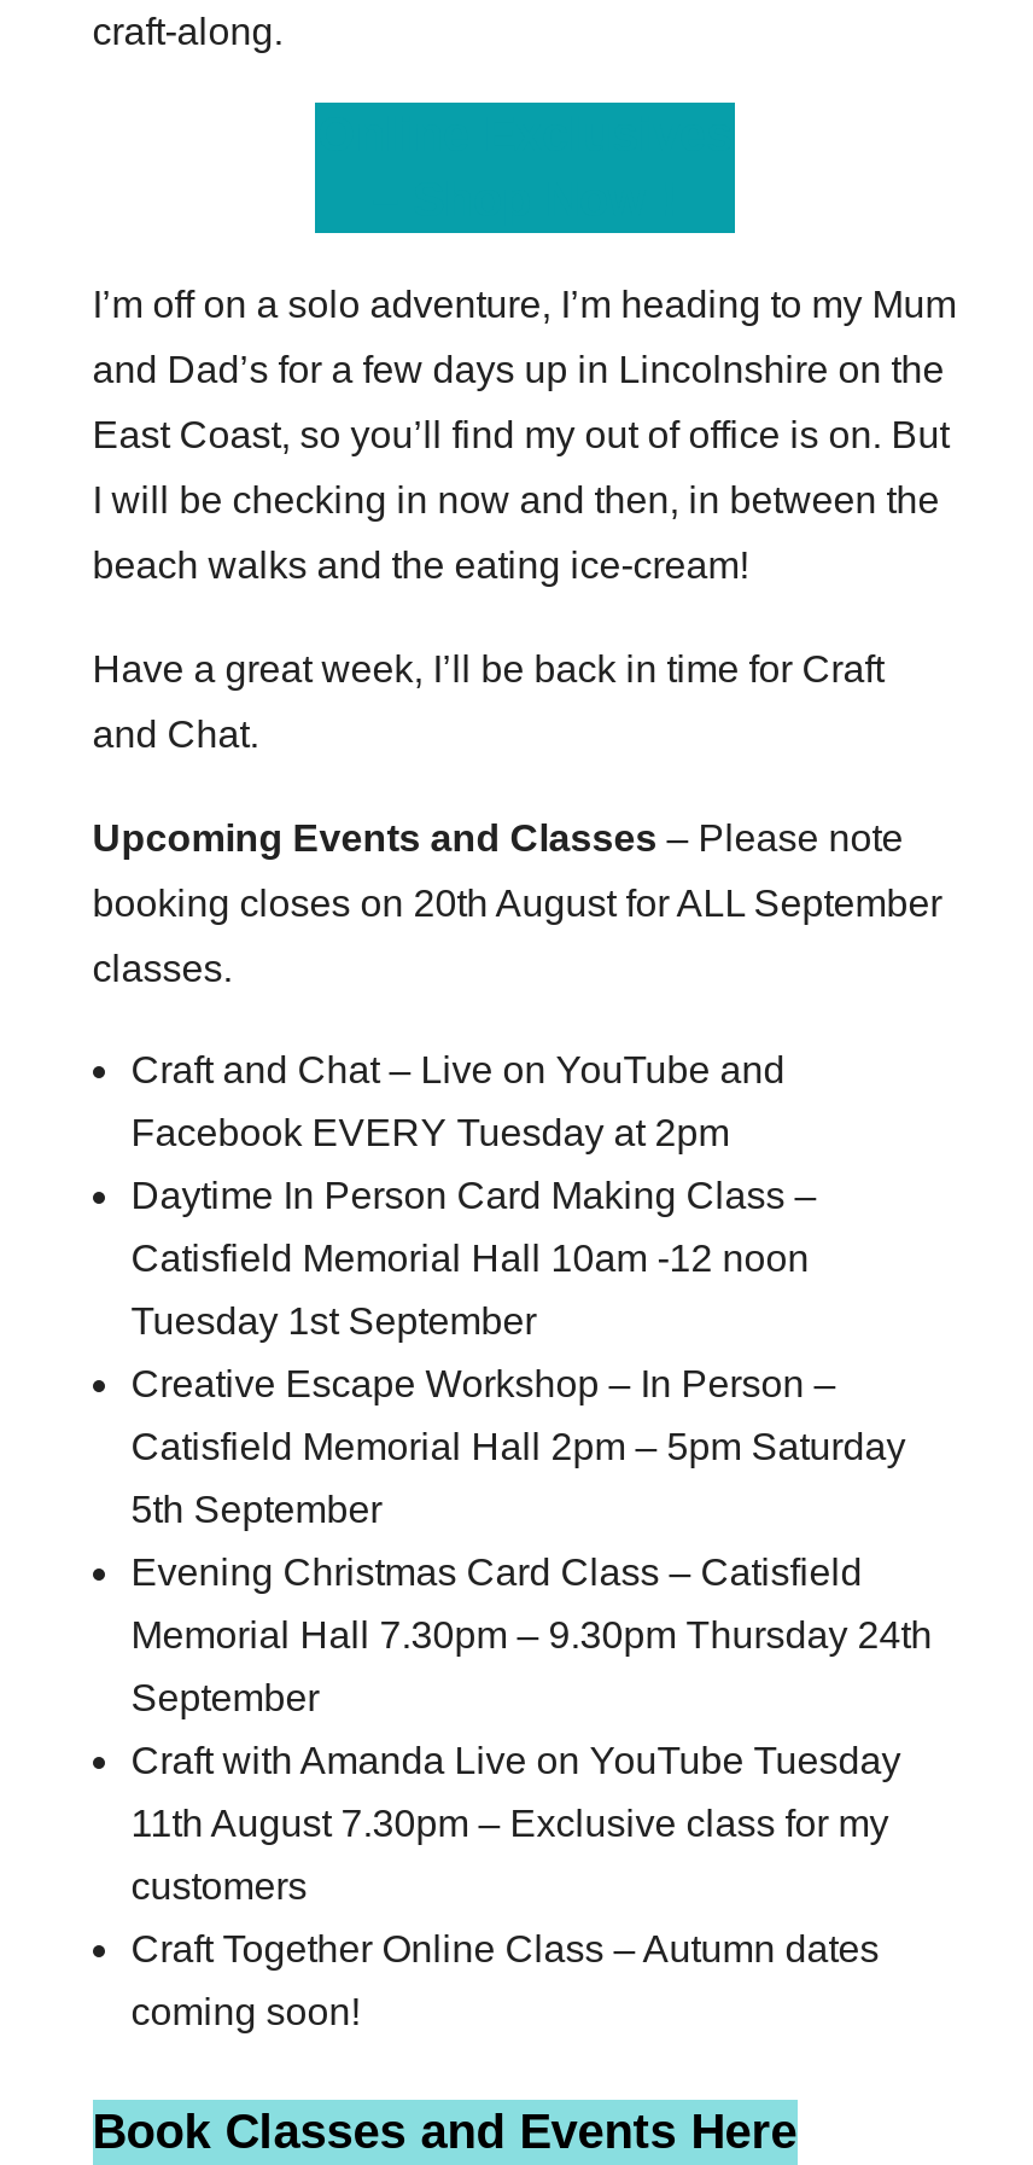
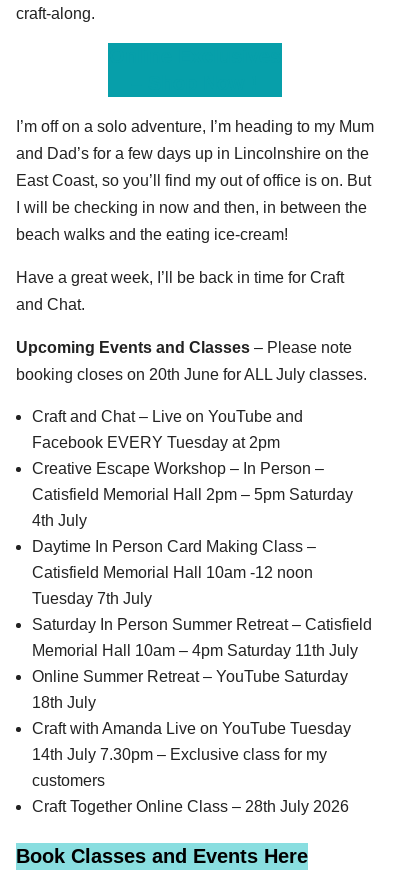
[92,883,942,989] booking closes on 20th August for ALL September | classes. -> [16,366,367,383] booking closes on 20th June for ALL July classes.
moved [131,1175,817,1279] -> [32,538,316,581]: Daytime In Person Card Making Class – | Catisfield Memorial Hall 10am -12 noon
[131,1300,537,1342] Tuesday 1st September -> none
moved [131,1363,906,1467] -> [32,460,353,503]: Creative Escape Workshop – In Person – | Catisfield Memorial Hall 2pm – 5pm Saturday
[131,1489,932,1718] 5th September | Evening Christmas Card Class – Catisfield | Memorial Hall 7.30pm – 9.30pm Thursday 24th | September -> [32,512,372,711] 4th July | Tuesday 7th July | Saturday In Person Summer Retreat – Catisfield | Memorial Hall 10am – 4pm Saturday 11th July | Online Summer Retreat – YouTube Saturday | 18th July
[131,1803,889,1844] 11th August 7.30pm – Exclusive class for my -> [32,746,327,763] 14th July 7.30pm – Exclusive class for my
[131,1928,879,2032] Craft Together Online Class – Autumn dates | coming soon! -> [32,798,349,815] Craft Together Online Class – 28th July 2026

